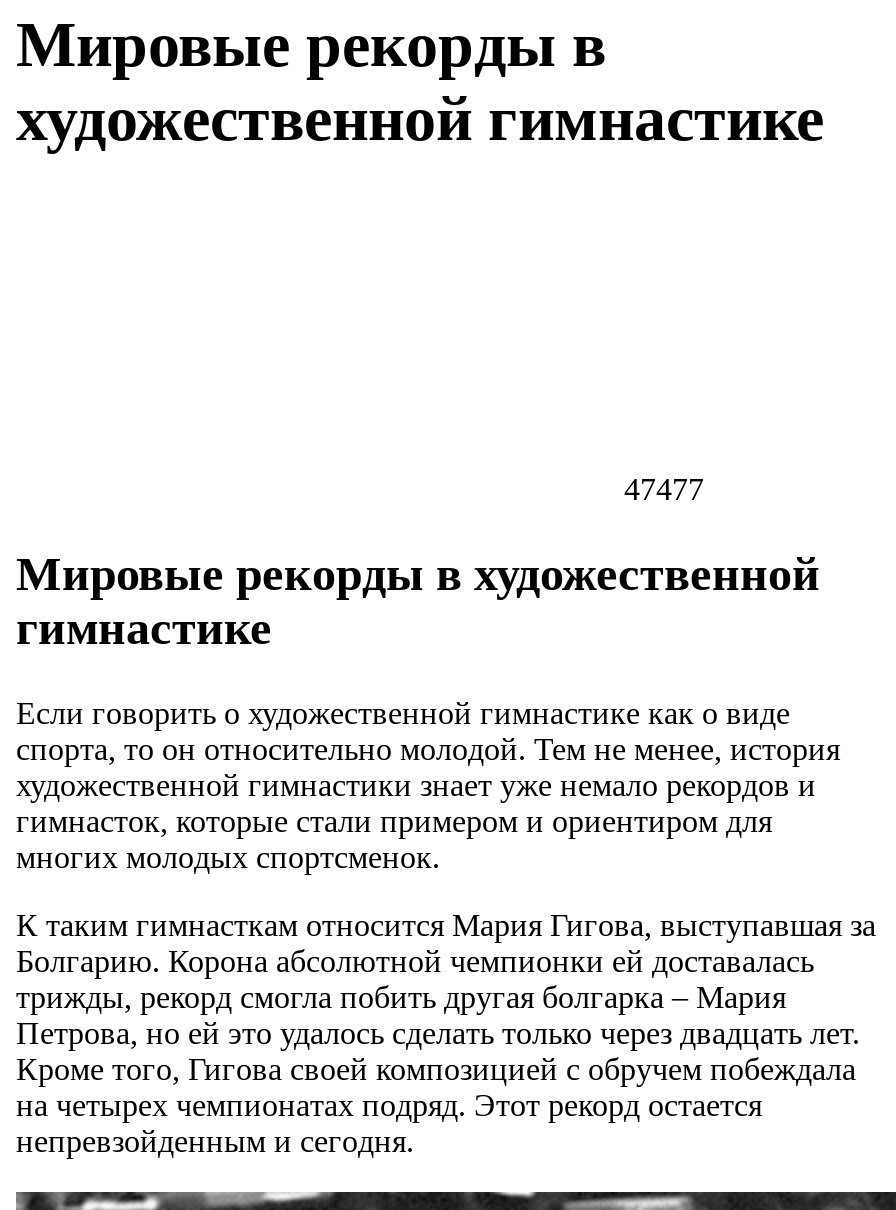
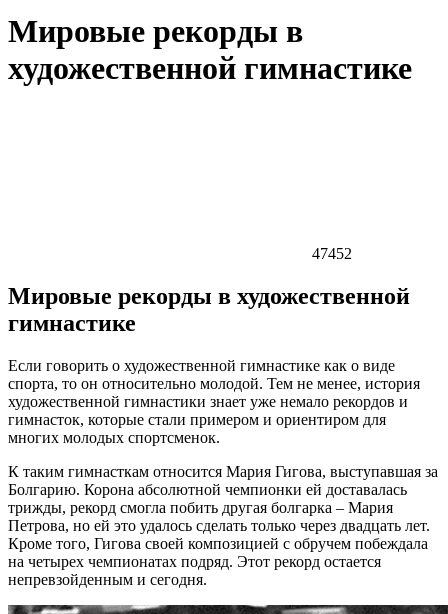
[624,472,704,506] 47477 -> [312,245,352,262] 47452

